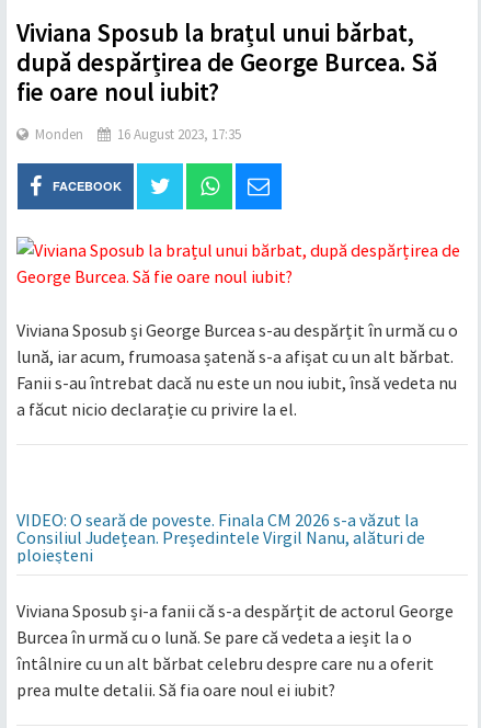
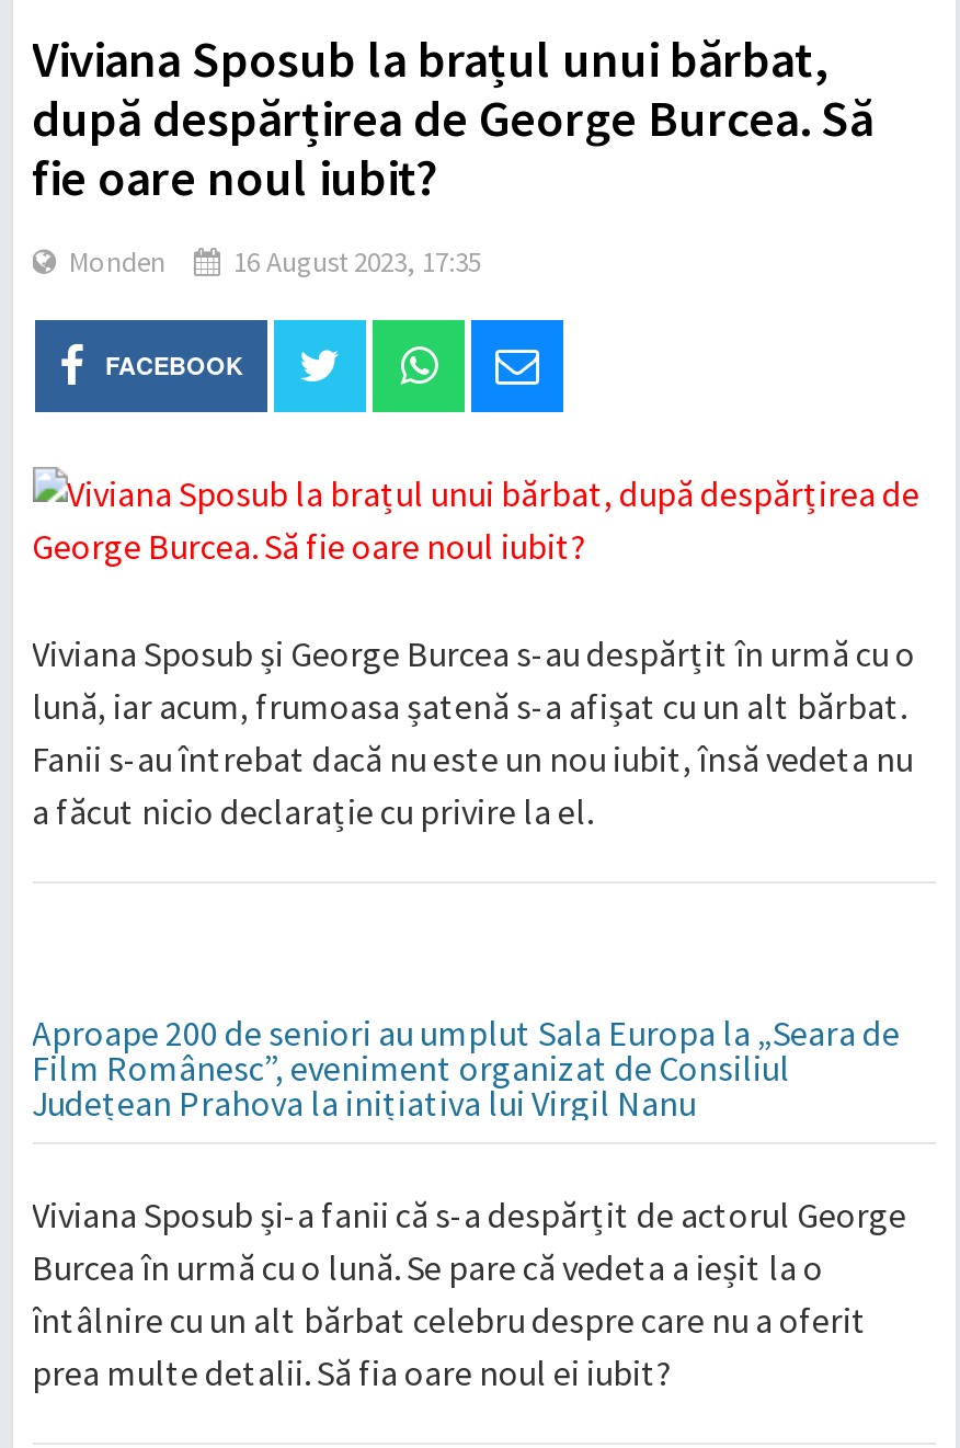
[16,509,425,566] VIDEO: O seară de poveste. Finala CM 2026 s-a văzut la | Consiliul Județean. Președintele Virgil Nanu, alături de | ploieșteni -> [32,1010,900,1124] Aproape 200 de seniori au umplut Sala Europa la „Seara de | Film Românesc”, eveniment organizat de Consiliul | Județean Prahova la inițiativa lui Virgil Nanu

